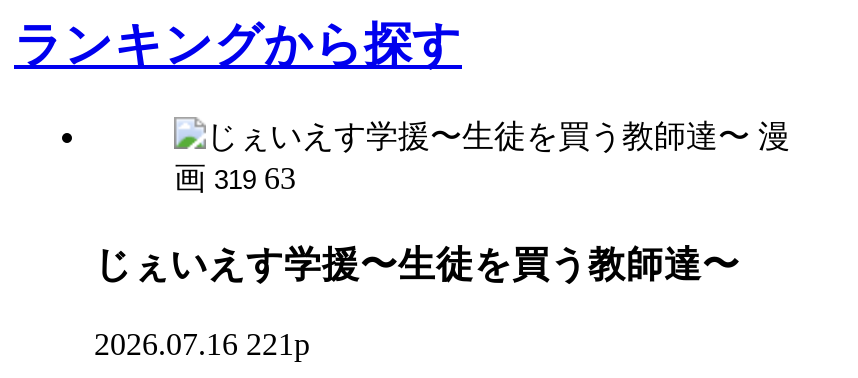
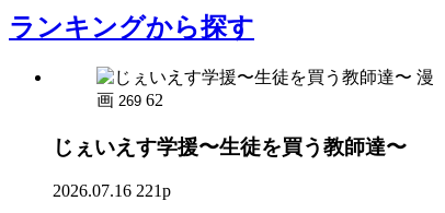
[174,161,296,195] 画 319 63 -> [96,91,163,109] 画 269 62

